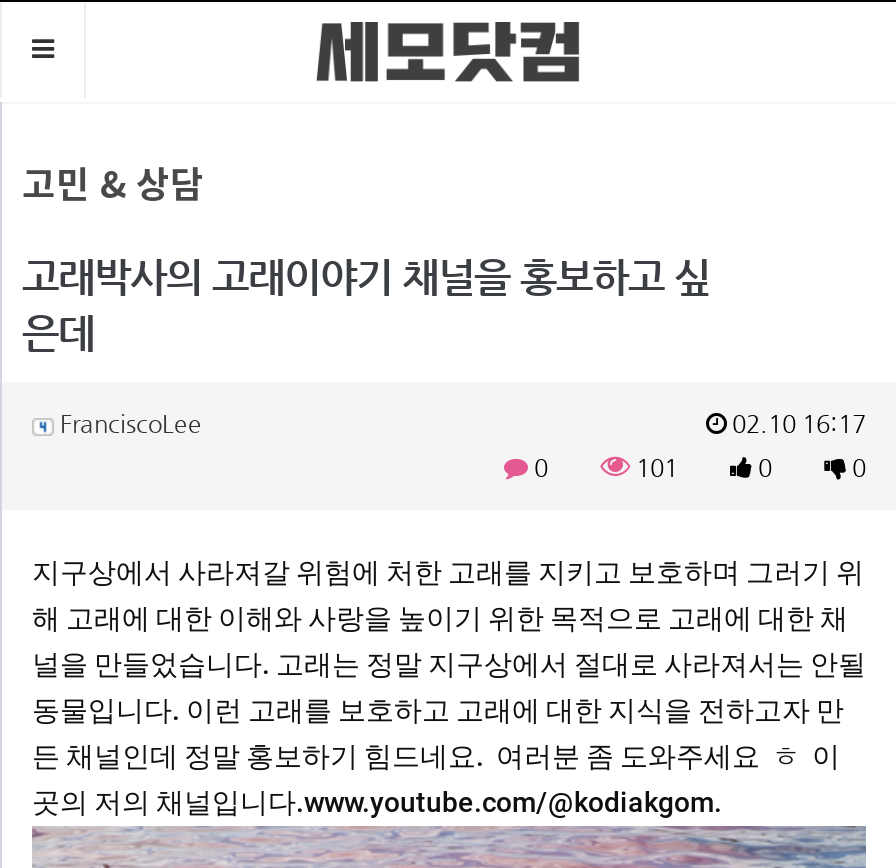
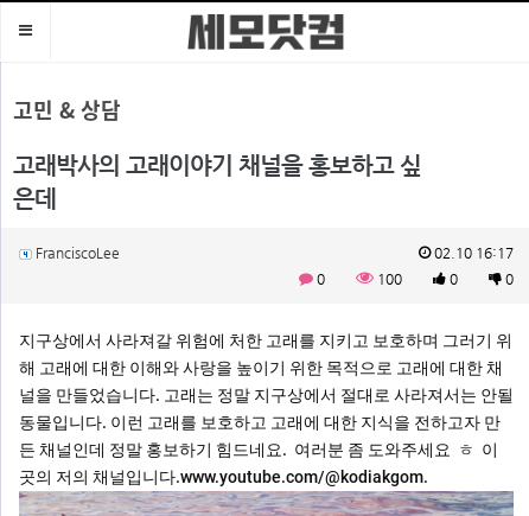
[630,454,684,482] 101 -> [374,270,406,287] 100

